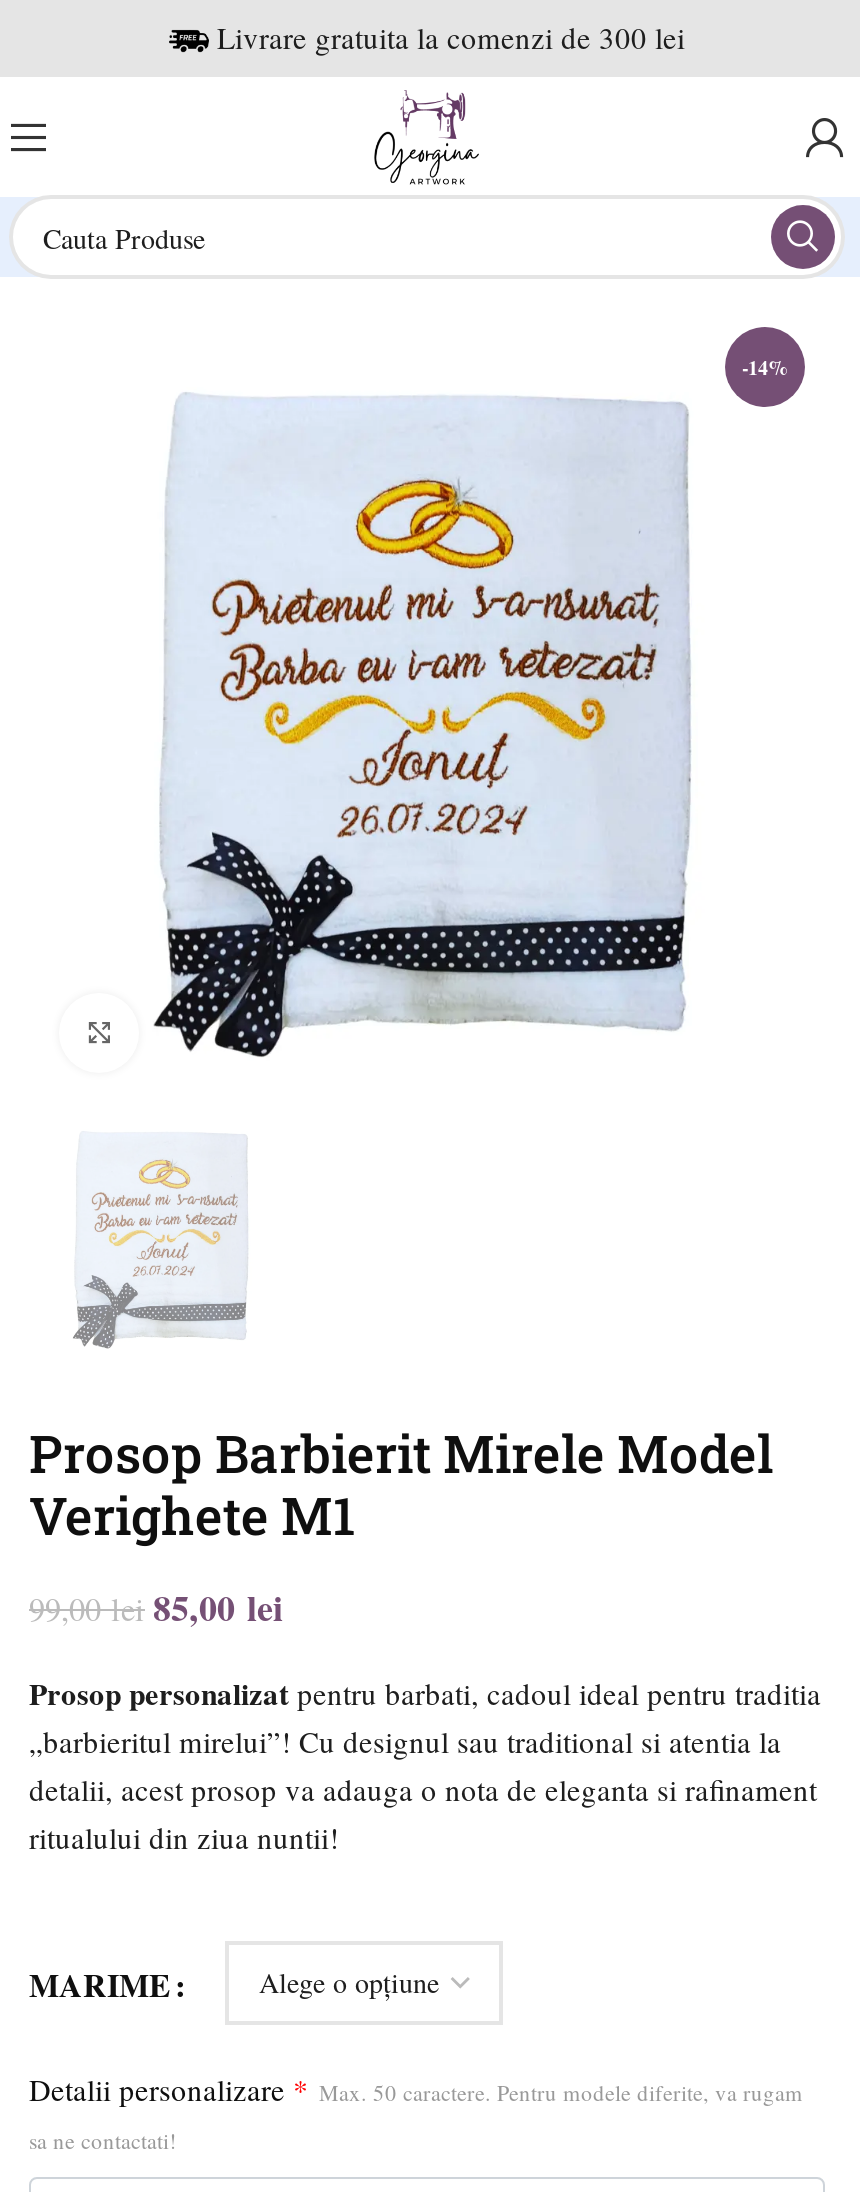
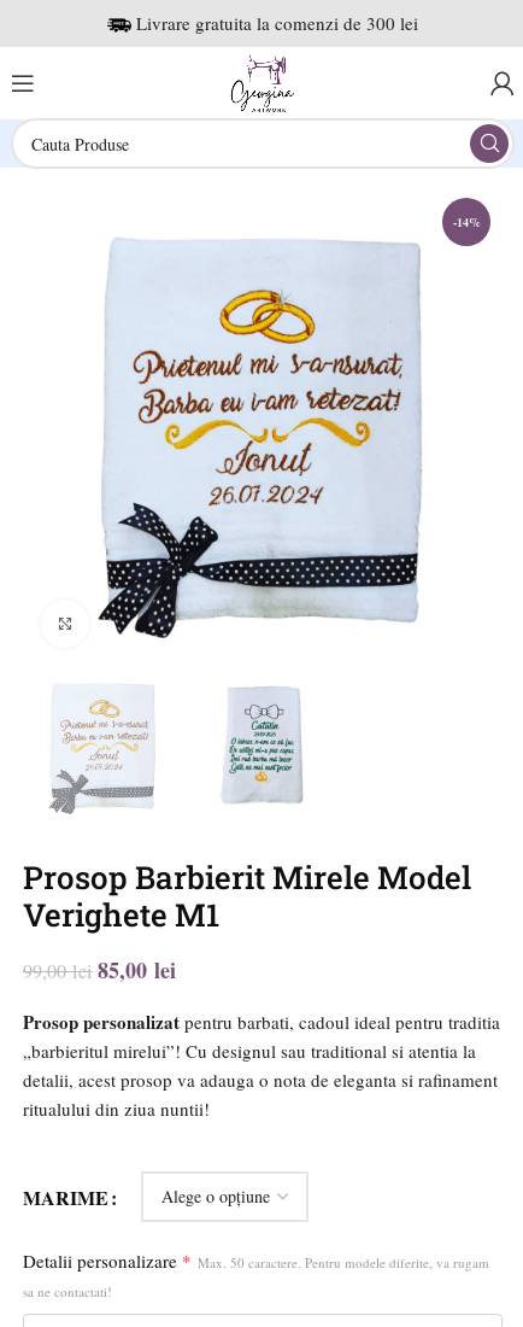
none -> [222,686,304,803] [image]

